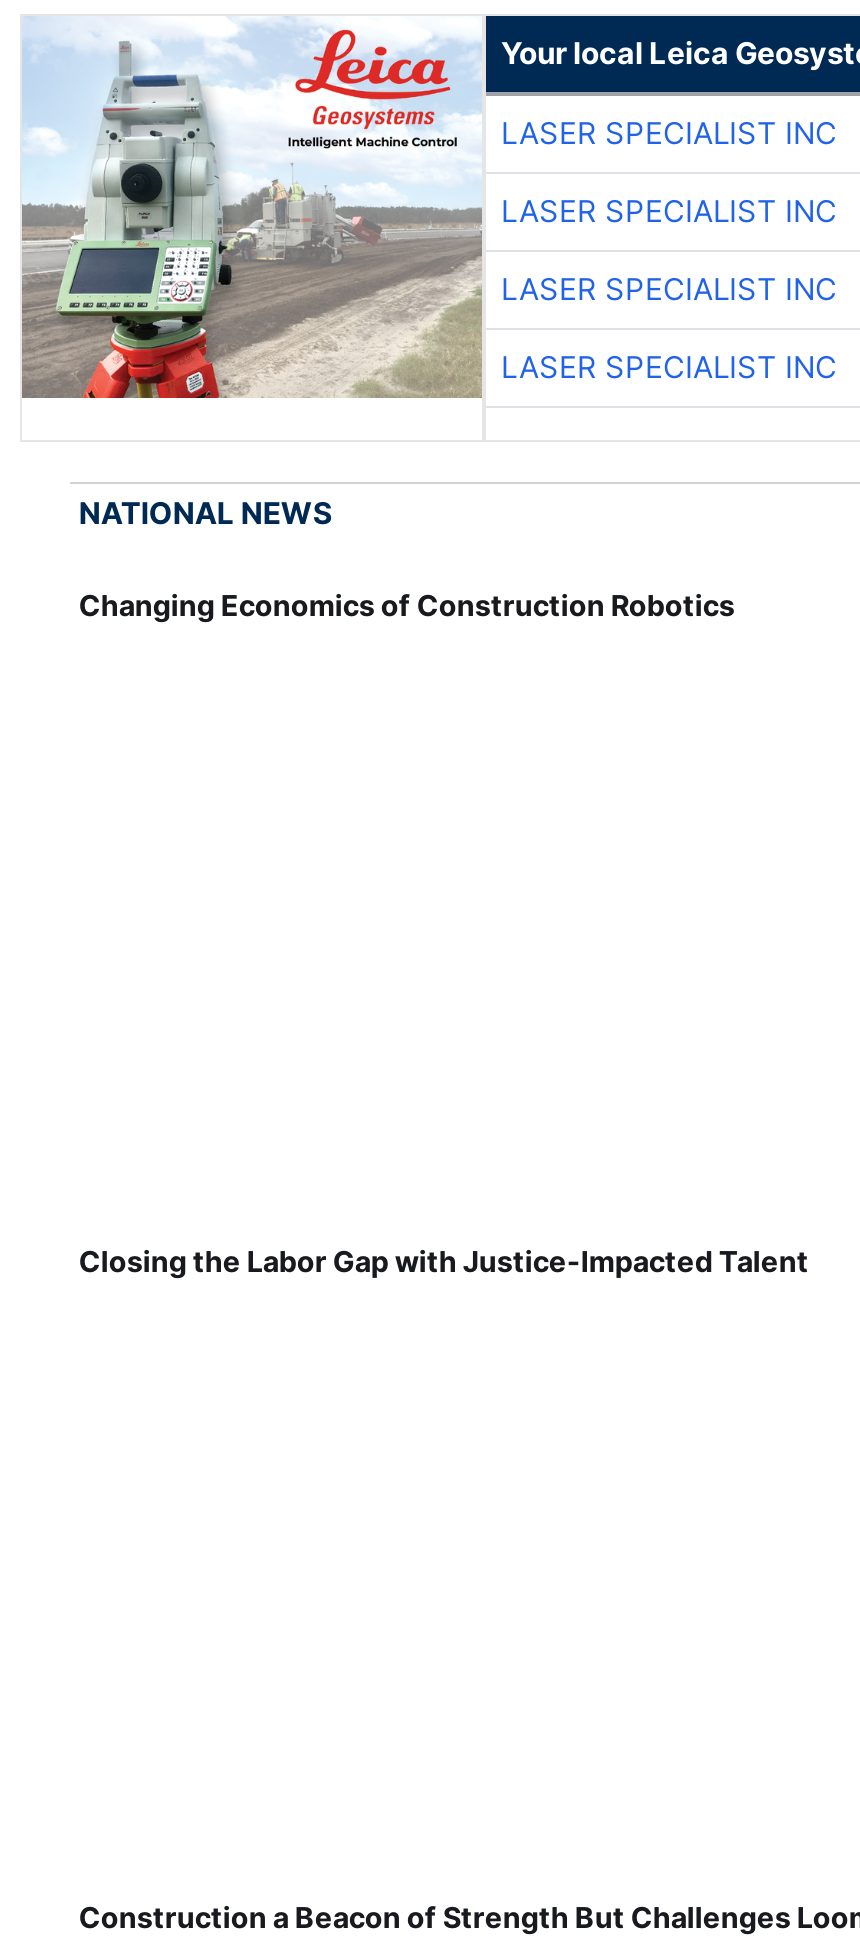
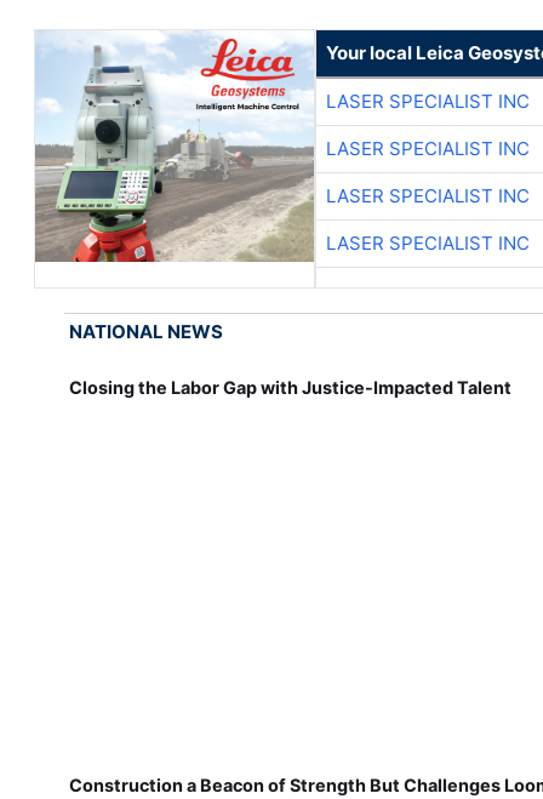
[79,588,735,622] Changing Economics of Construction Robotics -> none

